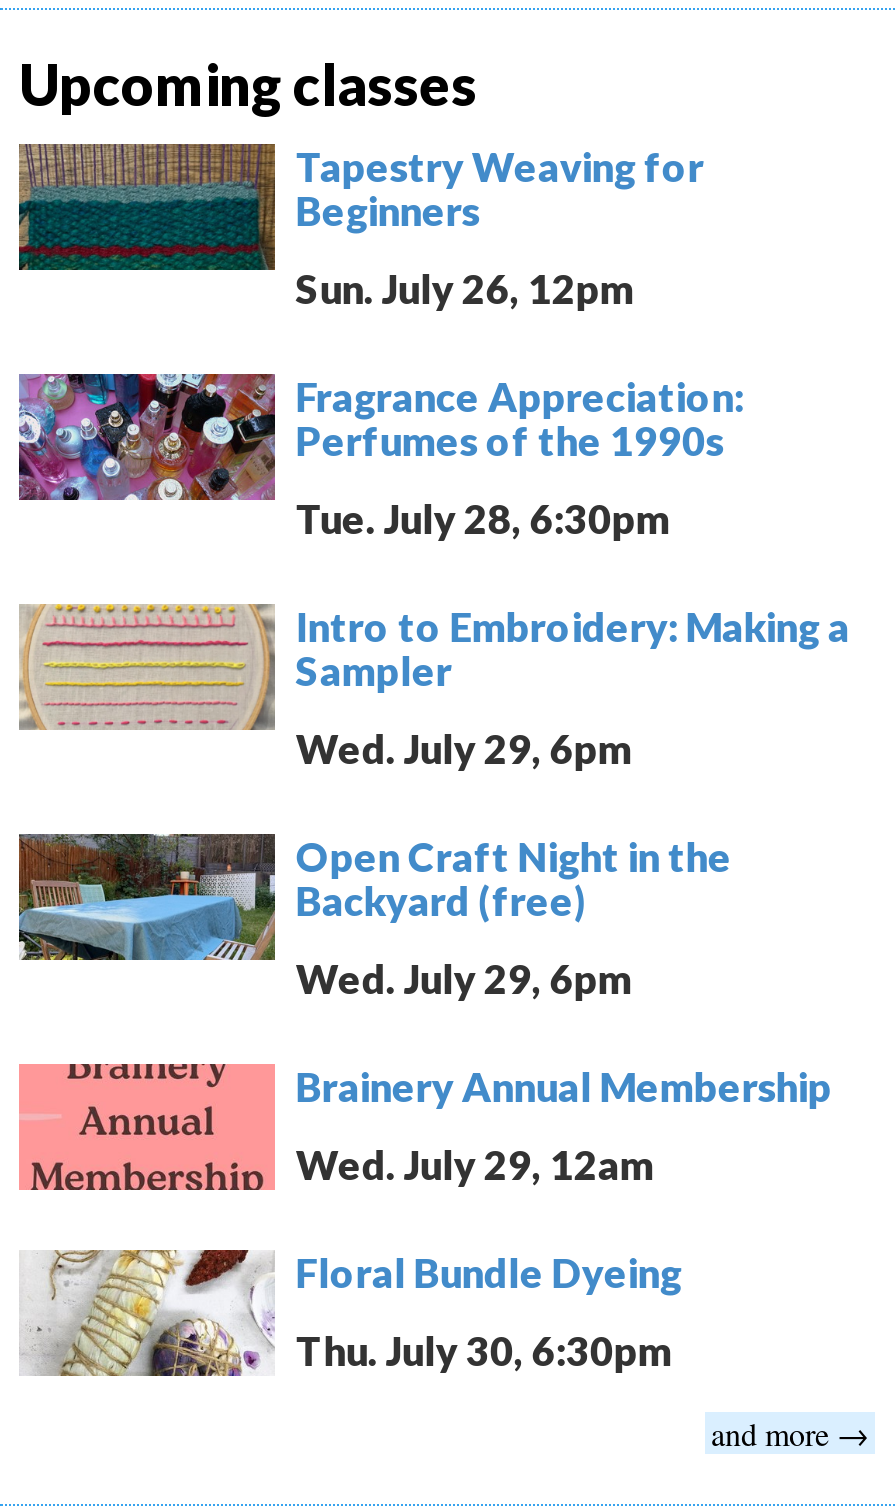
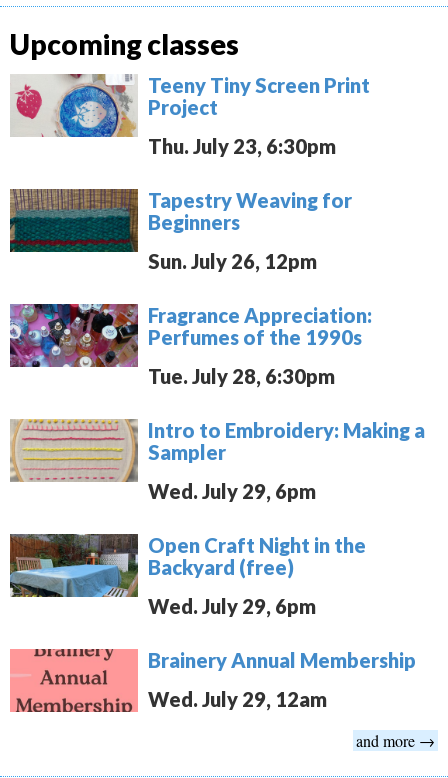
none -> [10,73,370,158] [image] | Teeny Tiny Screen Print | Project | Thu. July 23, 6:30pm
moved [15,140,850,1189] -> [8,187,425,711]: [image] | Tapestry Weaving for | Beginners | ... | Brainery Annual Membership | Wed. July 29, 12am
[19,1248,682,1378] [image] | Floral Bundle Dyeing | Thu. July 30, 6:30pm -> none

